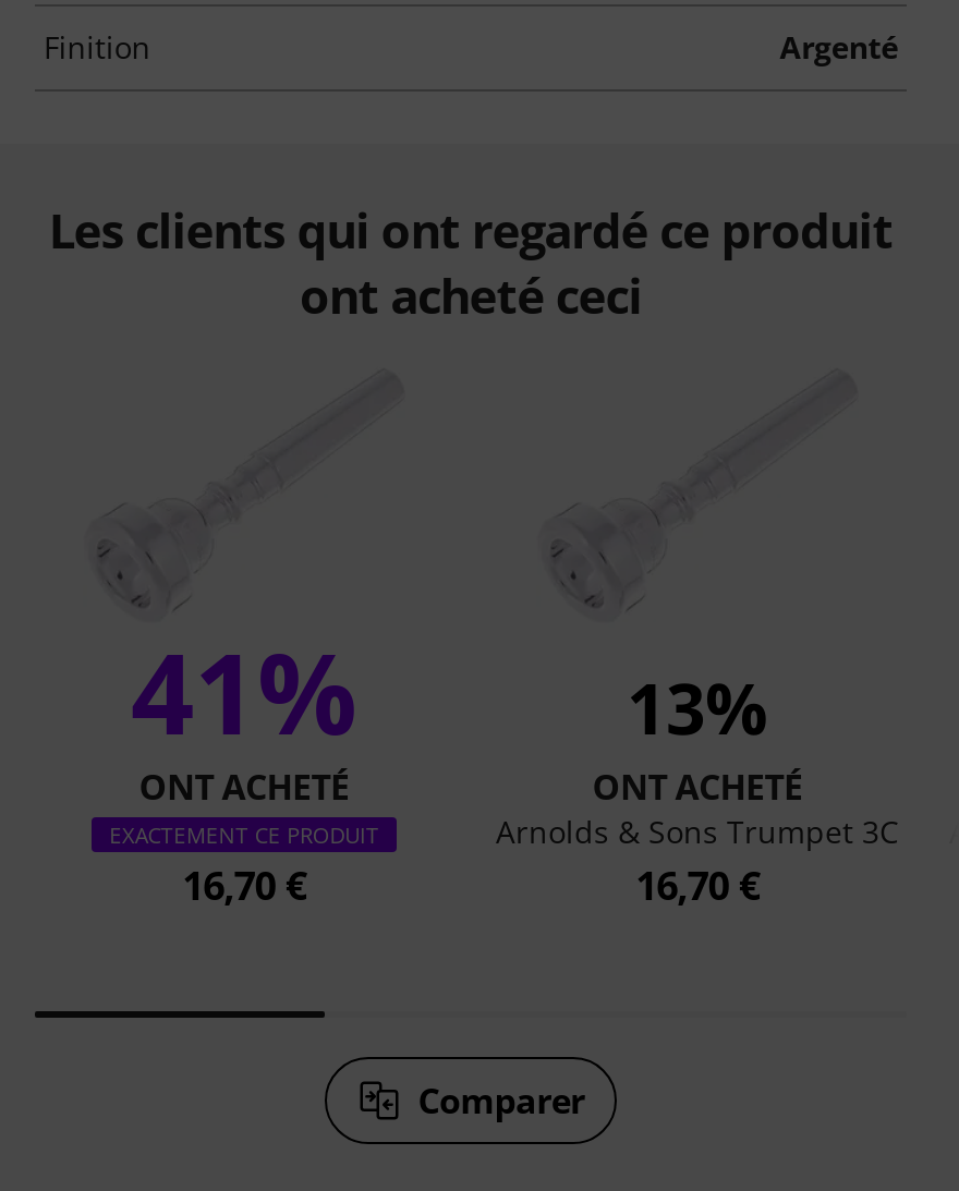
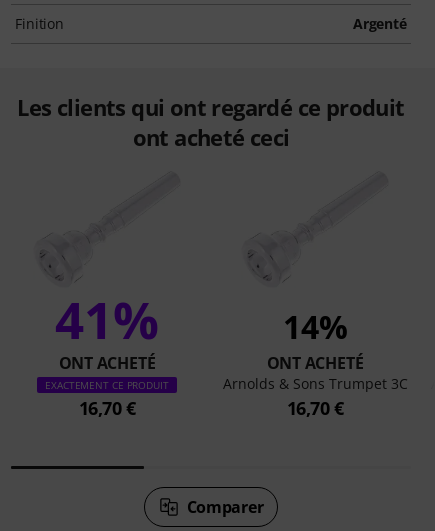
[627,659,768,753] 13% -> [282,304,347,347] 14%

